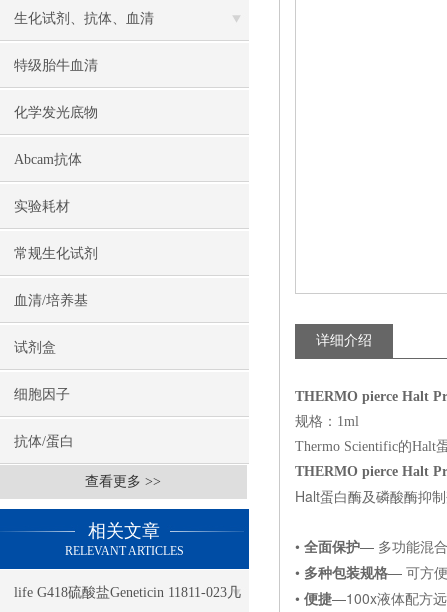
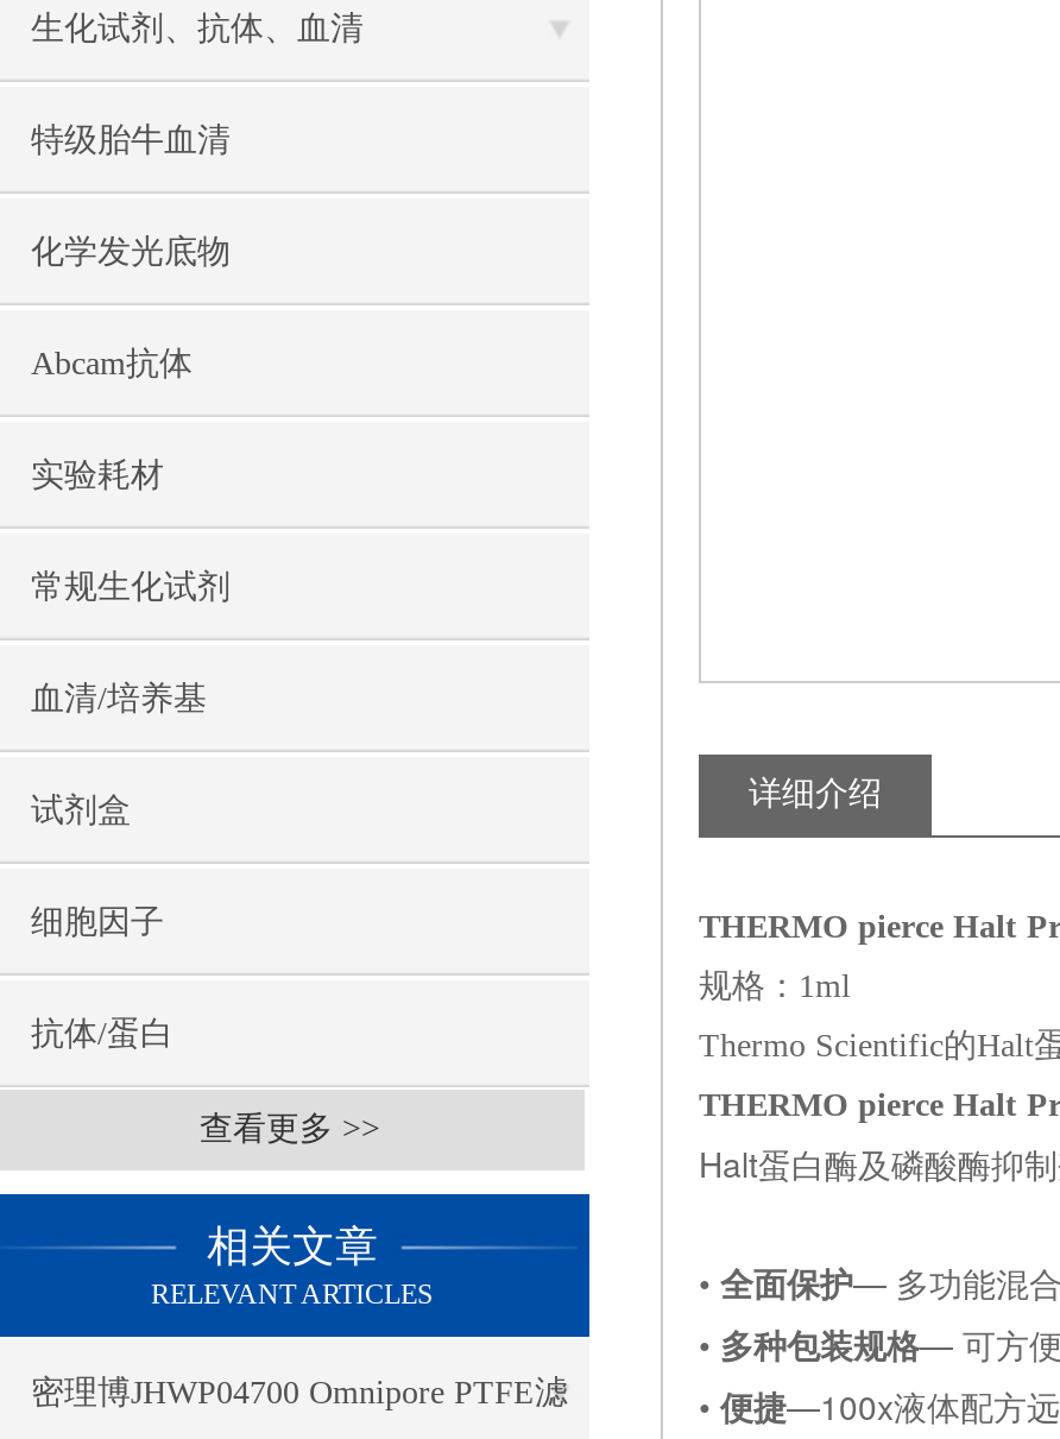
[14,585,241,600] life G418硫酸盐Geneticin 11811-023几 -> [31,1375,568,1410] 密理博JHWP04700 Omnipore PTFE滤

